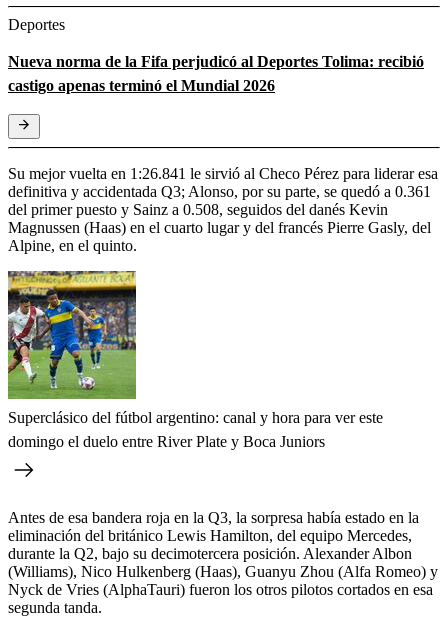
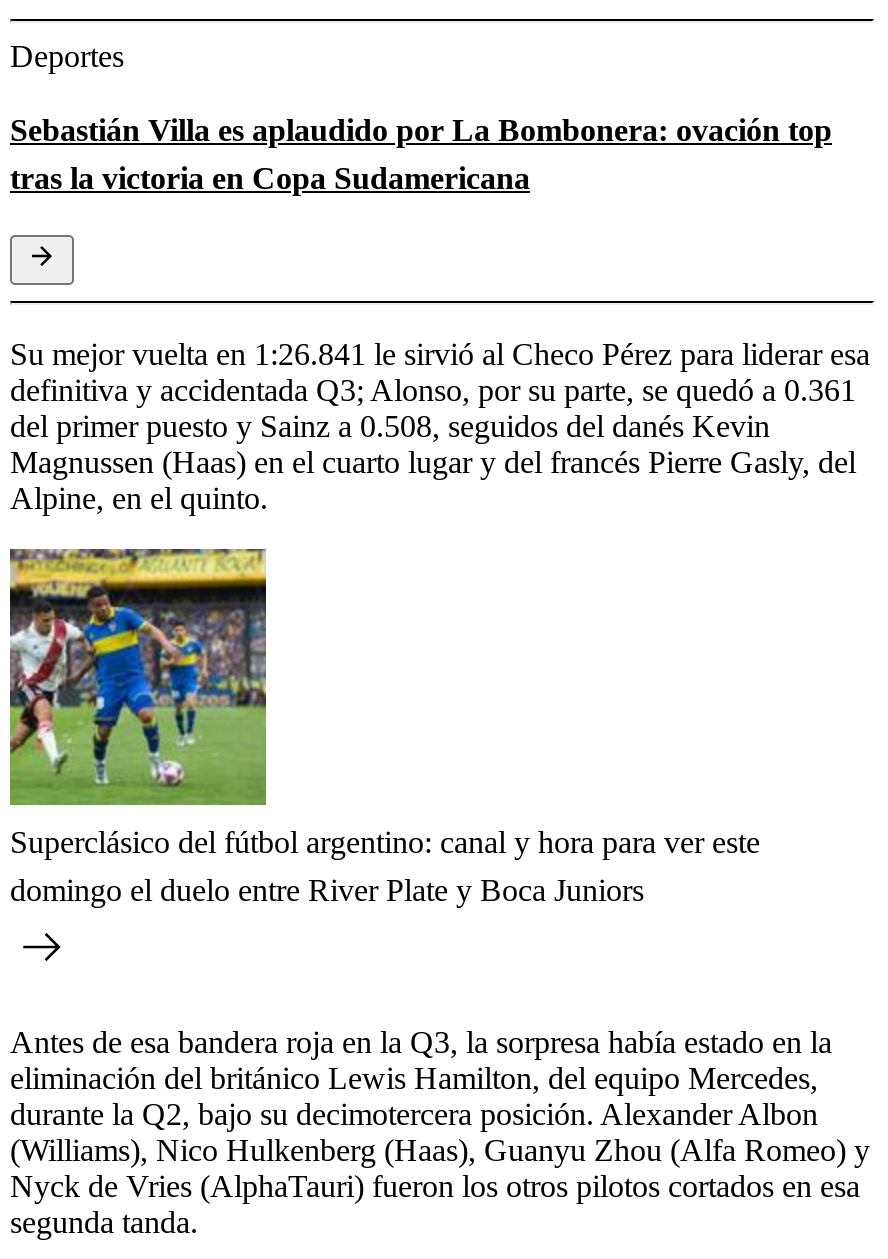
[8,53,424,94] Nueva norma de la Fifa perjudicó al Deportes Tolima: recibió | castigo apenas terminó el Mundial 2026 -> [10,112,832,194] Sebastián Villa es aplaudido por La Bombonera: ovación top | tras la victoria en Copa Sudamericana

